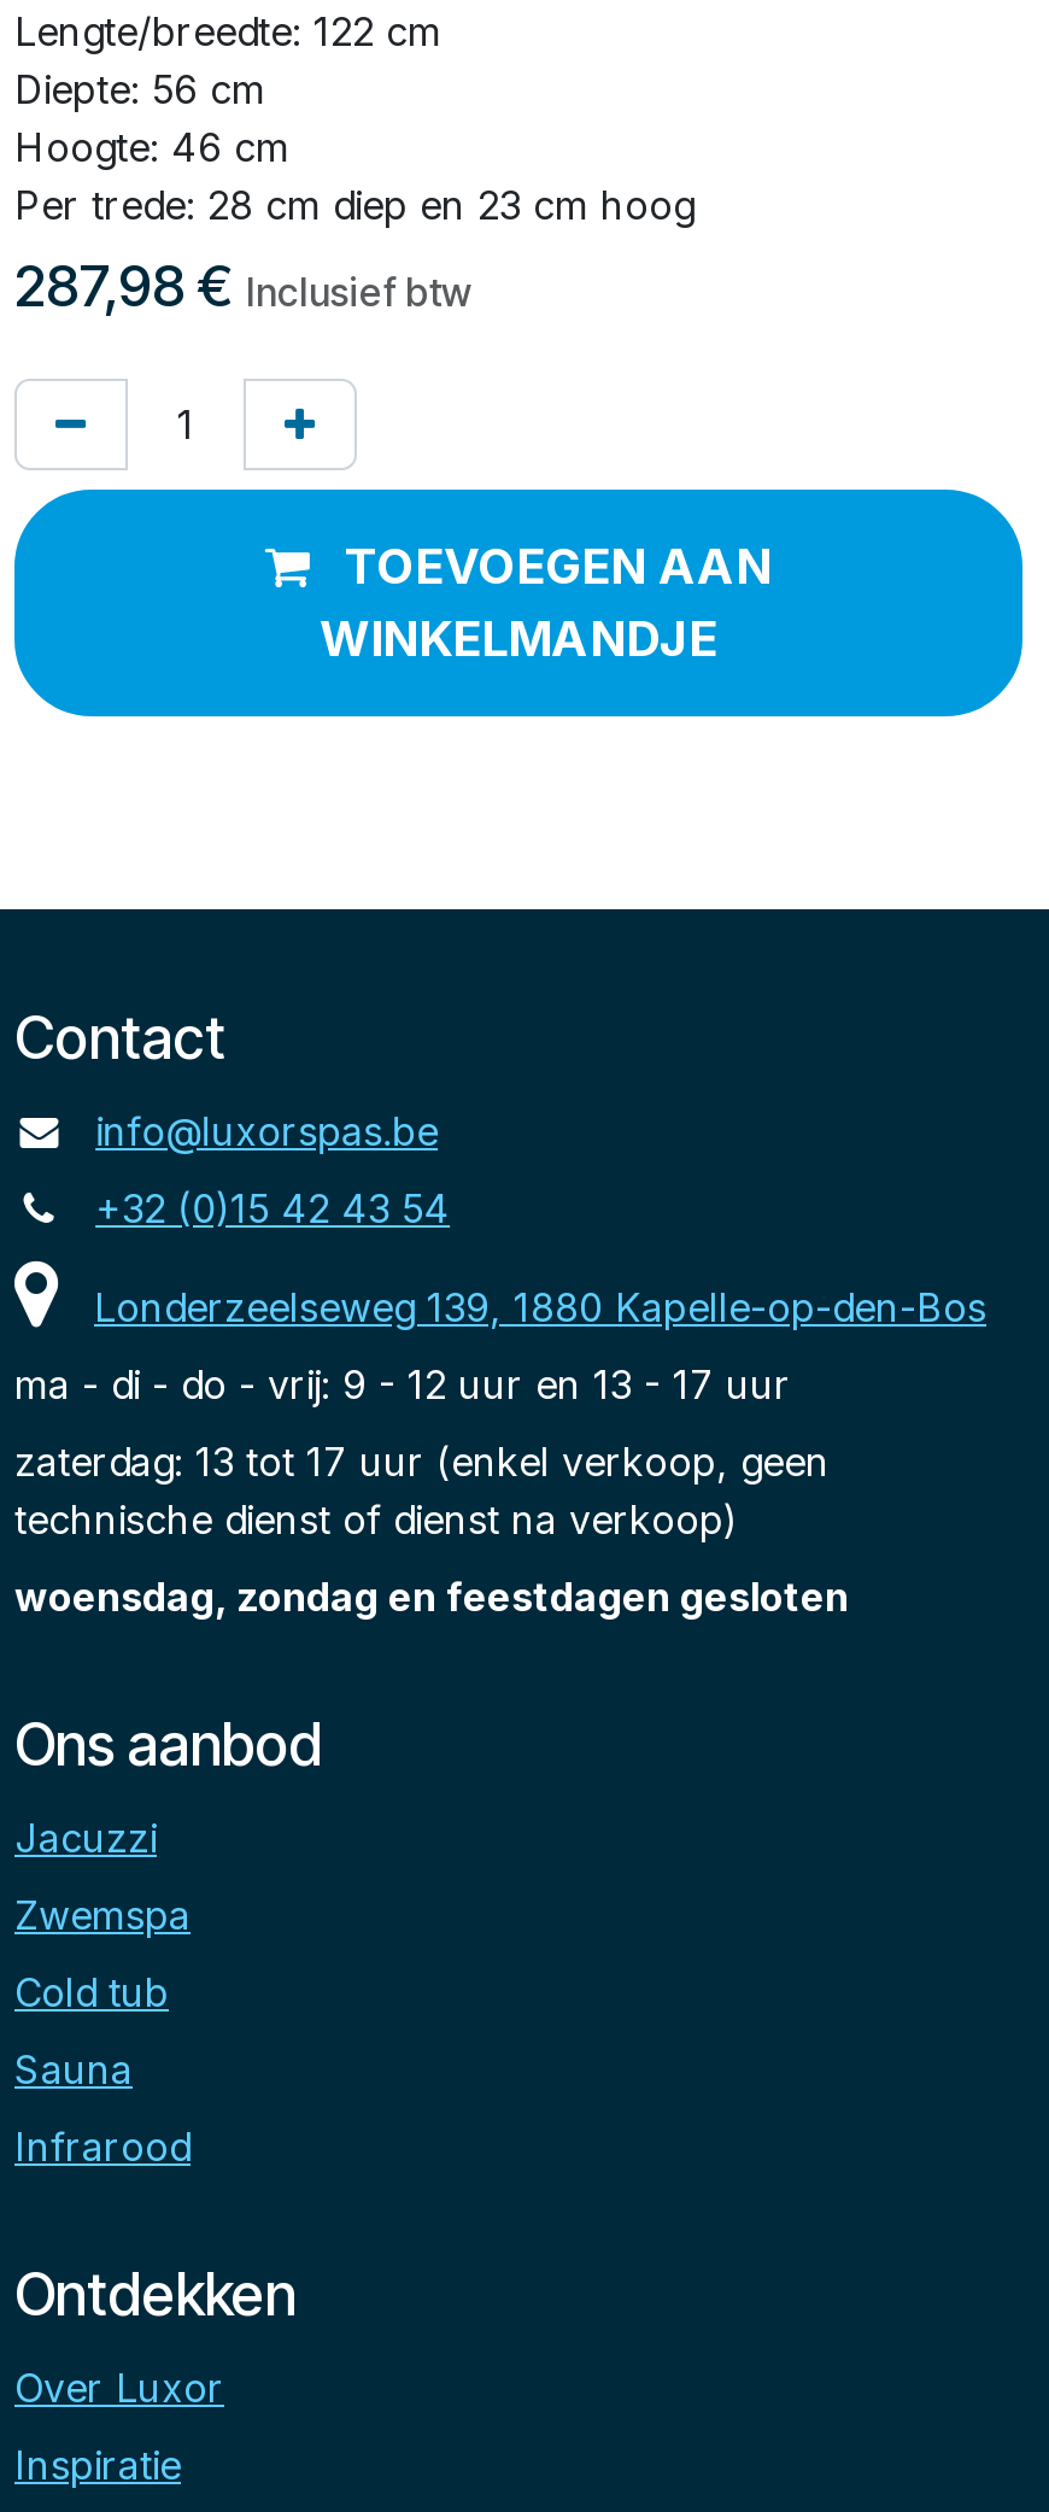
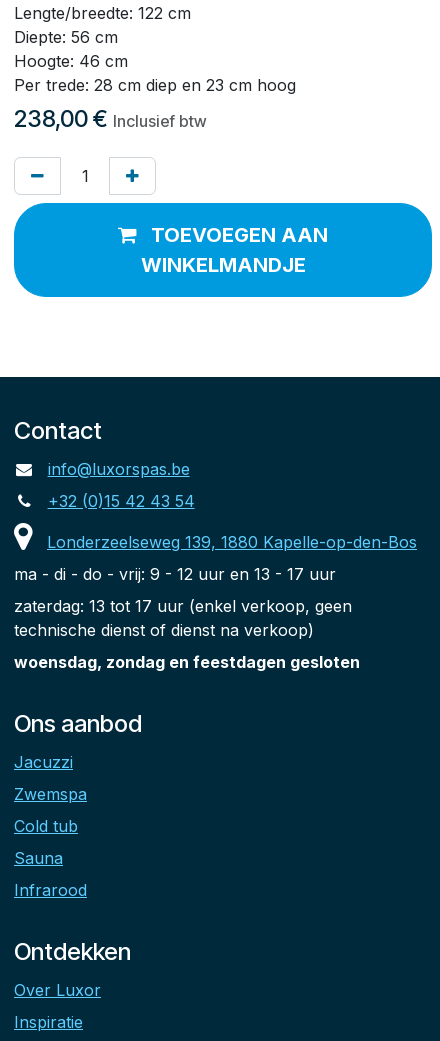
[14,251,473,321] 287,98 € Inclusief btw -> [14,104,207,133] 238,00 € Inclusief btw

